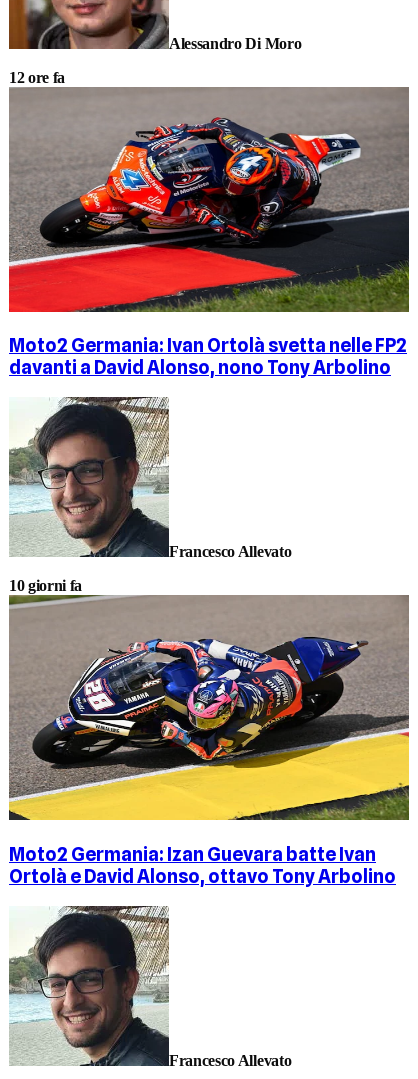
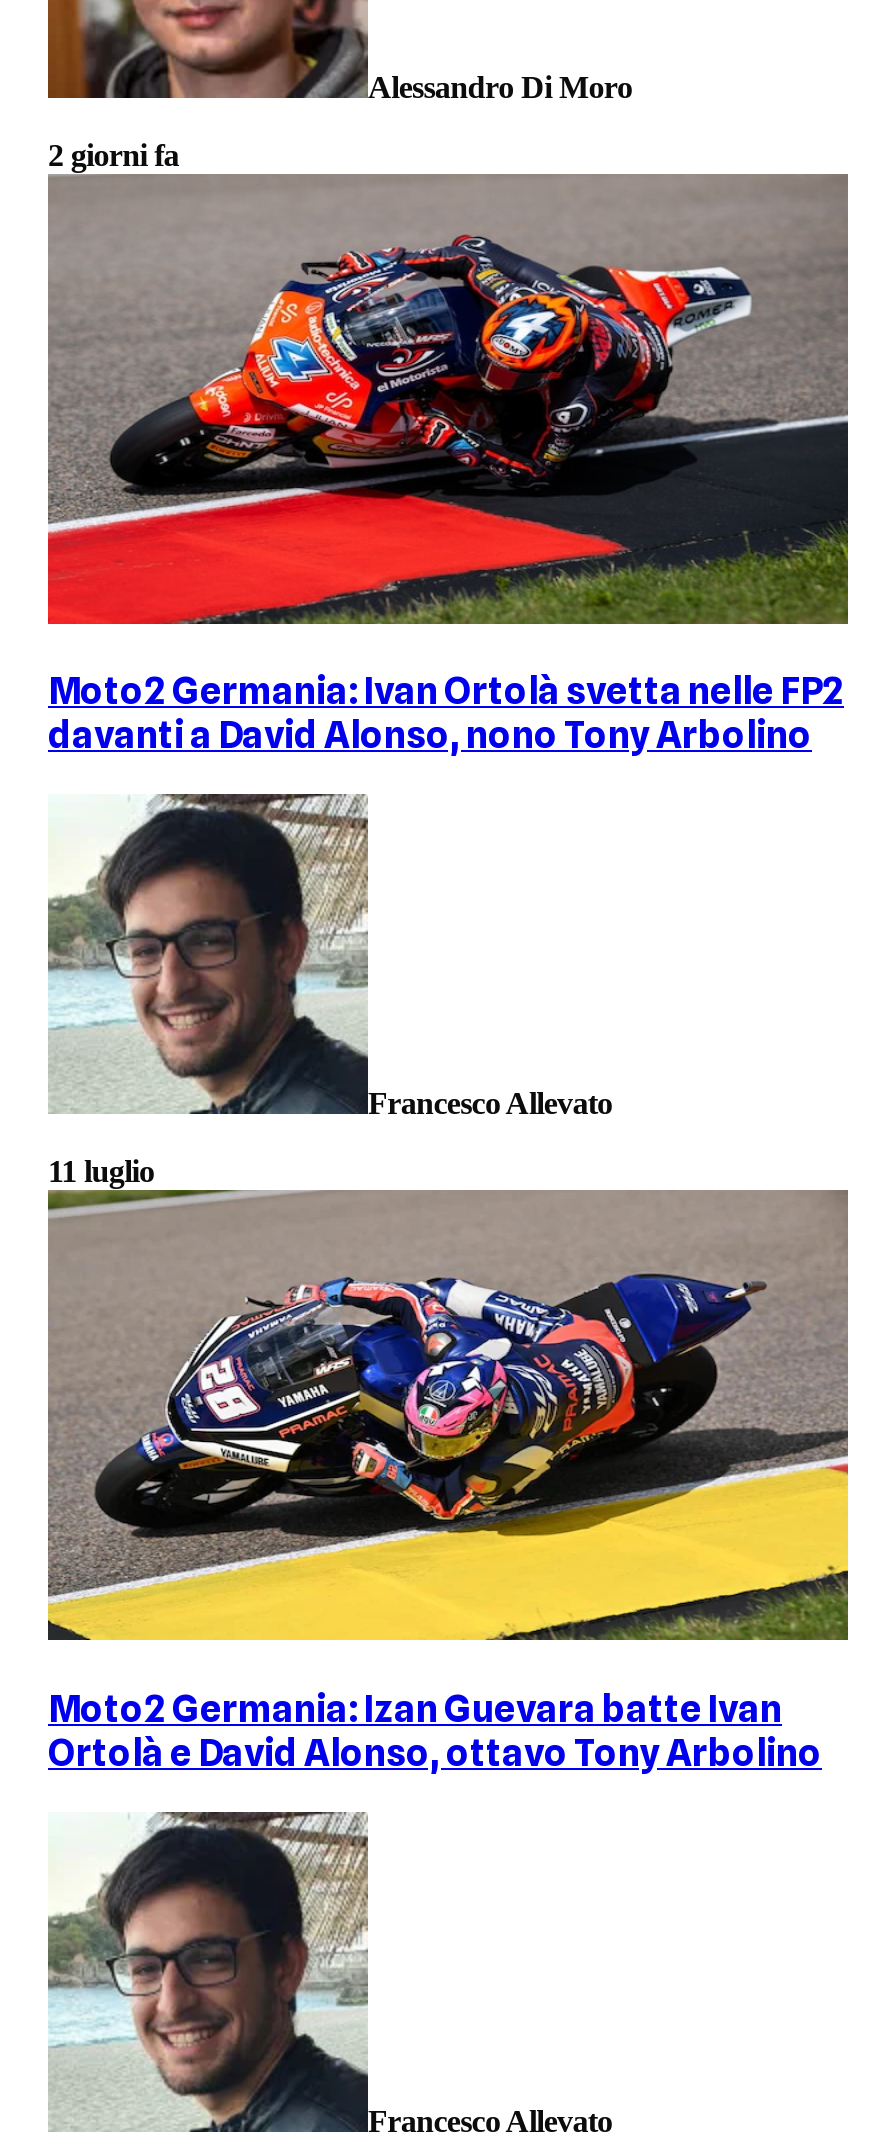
[9,69,65,86] 12 ore fa -> [48,137,179,171] 2 giorni fa
[9,577,82,594] 10 giorni fa -> [48,1154,154,1188] 11 luglio

